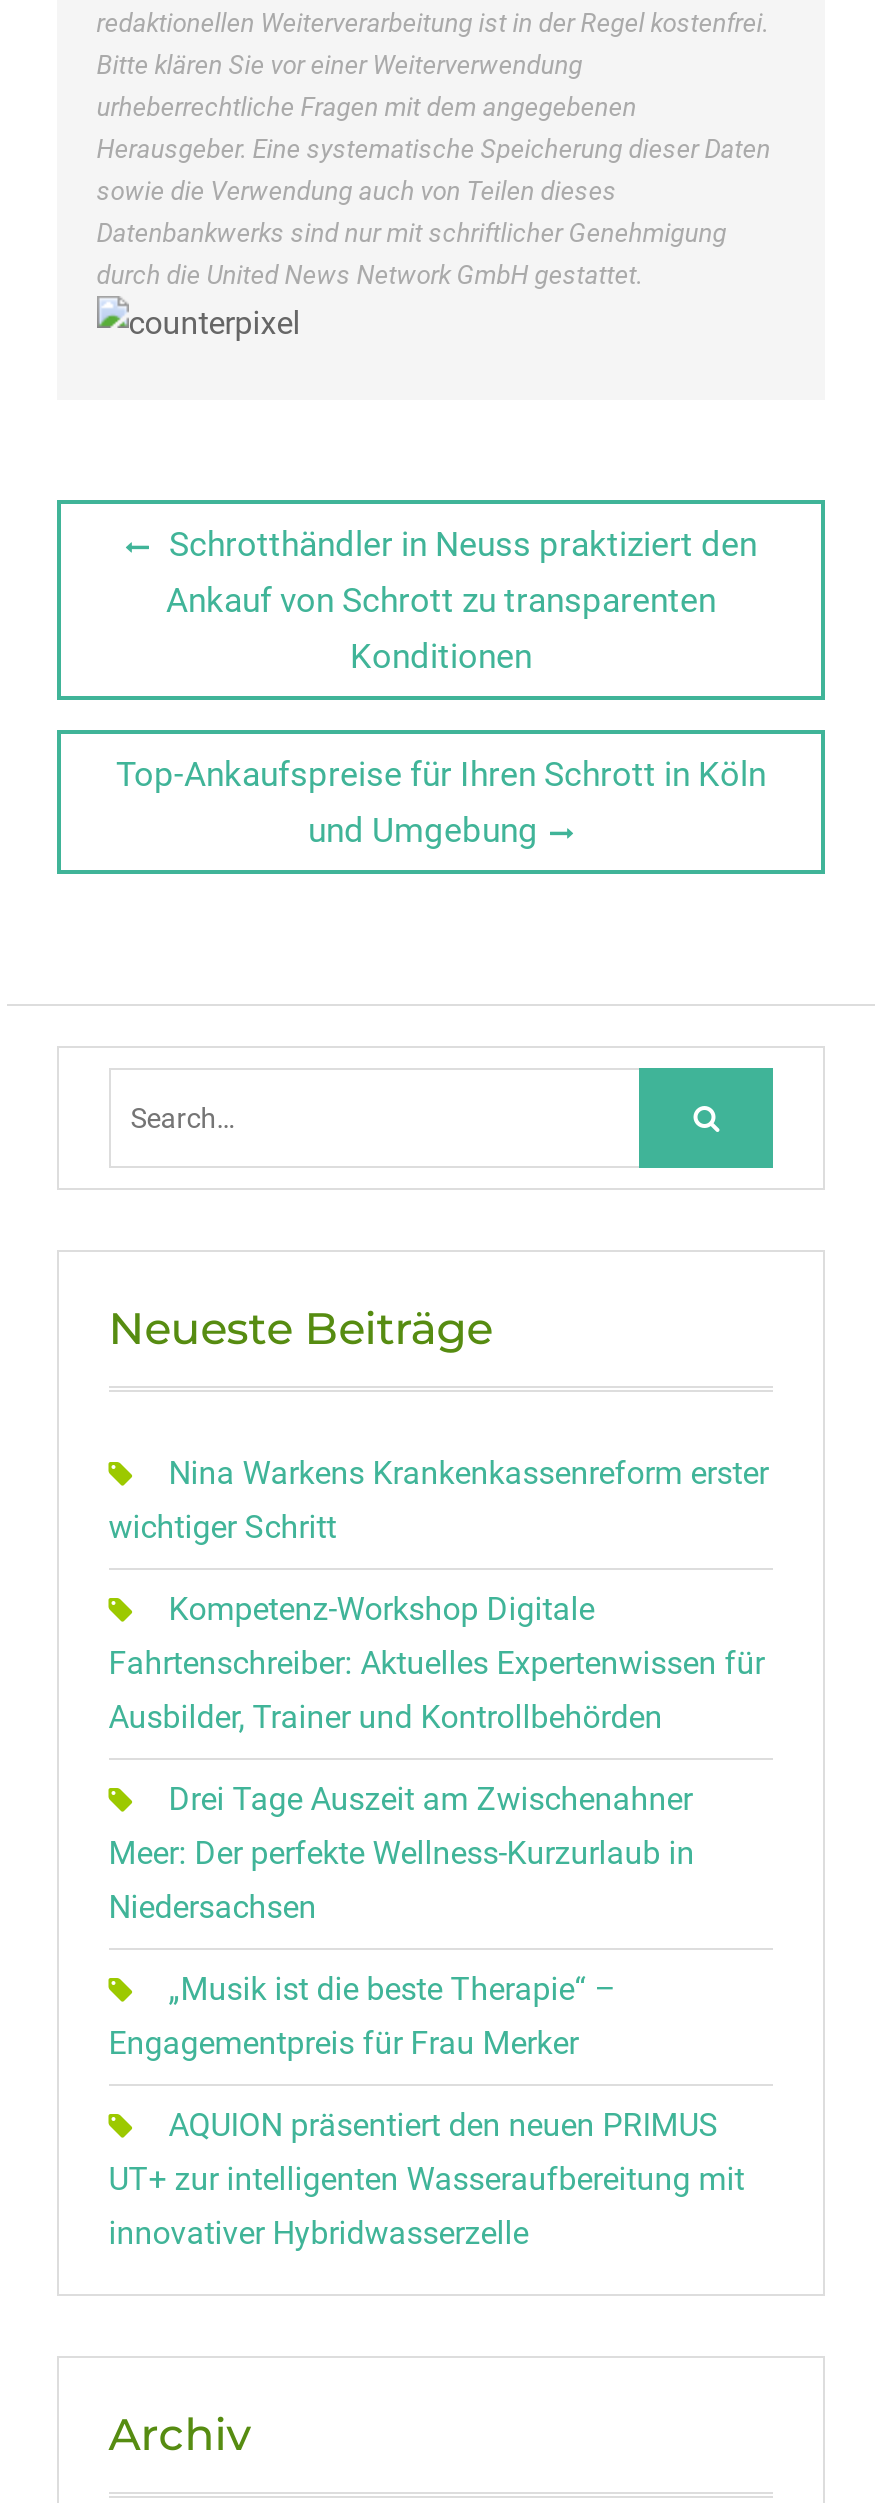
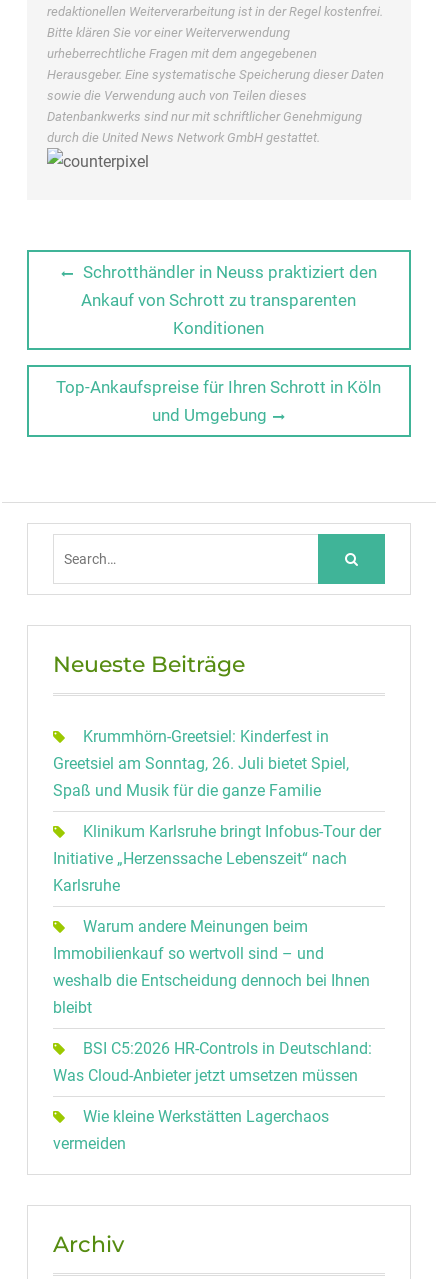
[108,1454,768,1546] Nina Warkens Krankenkassenreform erster | wichtiger Schritt -> [53,727,349,800] Krummhörn-Greetsiel: Kinderfest in | Greetsiel am Sonntag, 26. Juli bietet Spiel, | Spaß und Musik für die ganze Familie
[108,1590,764,1736] Kompetenz-Workshop Digitale | Fahrtenschreiber: Aktuelles Expertenwissen für | Ausbilder, Trainer und Kontrollbehörden -> [53,822,381,895] Klinikum Karlsruhe bringt Infobus-Tour der | Initiative „Herzenssache Lebenszeit“ nach | Karlsruhe
[108,1780,694,1926] Drei Tage Auszeit am Zwischenahner | Meer: Der perfekte Wellness-Kurzurlaub in | Niedersachsen -> [53,917,370,1017] Warum andere Meinungen beim | Immobilienkauf so wertvoll sind – und | weshalb die Entscheidung dennoch bei Ihnen | bleibt
[108,1970,616,2062] „Musik ist die beste Therapie“ – | Engagementpreis für Frau Merker -> [53,1039,372,1085] BSI C5:2026 HR-Controls in Deutschland: | Was Cloud-Anbieter jetzt umsetzen müssen
[108,2106,744,2252] AQUION präsentiert den neuen PRIMUS | UT+ zur intelligenten Wasseraufbereitung mit | innovativer Hybridwasserzelle -> [53,1107,329,1153] Wie kleine Werkstätten Lagerchaos | vermeiden

